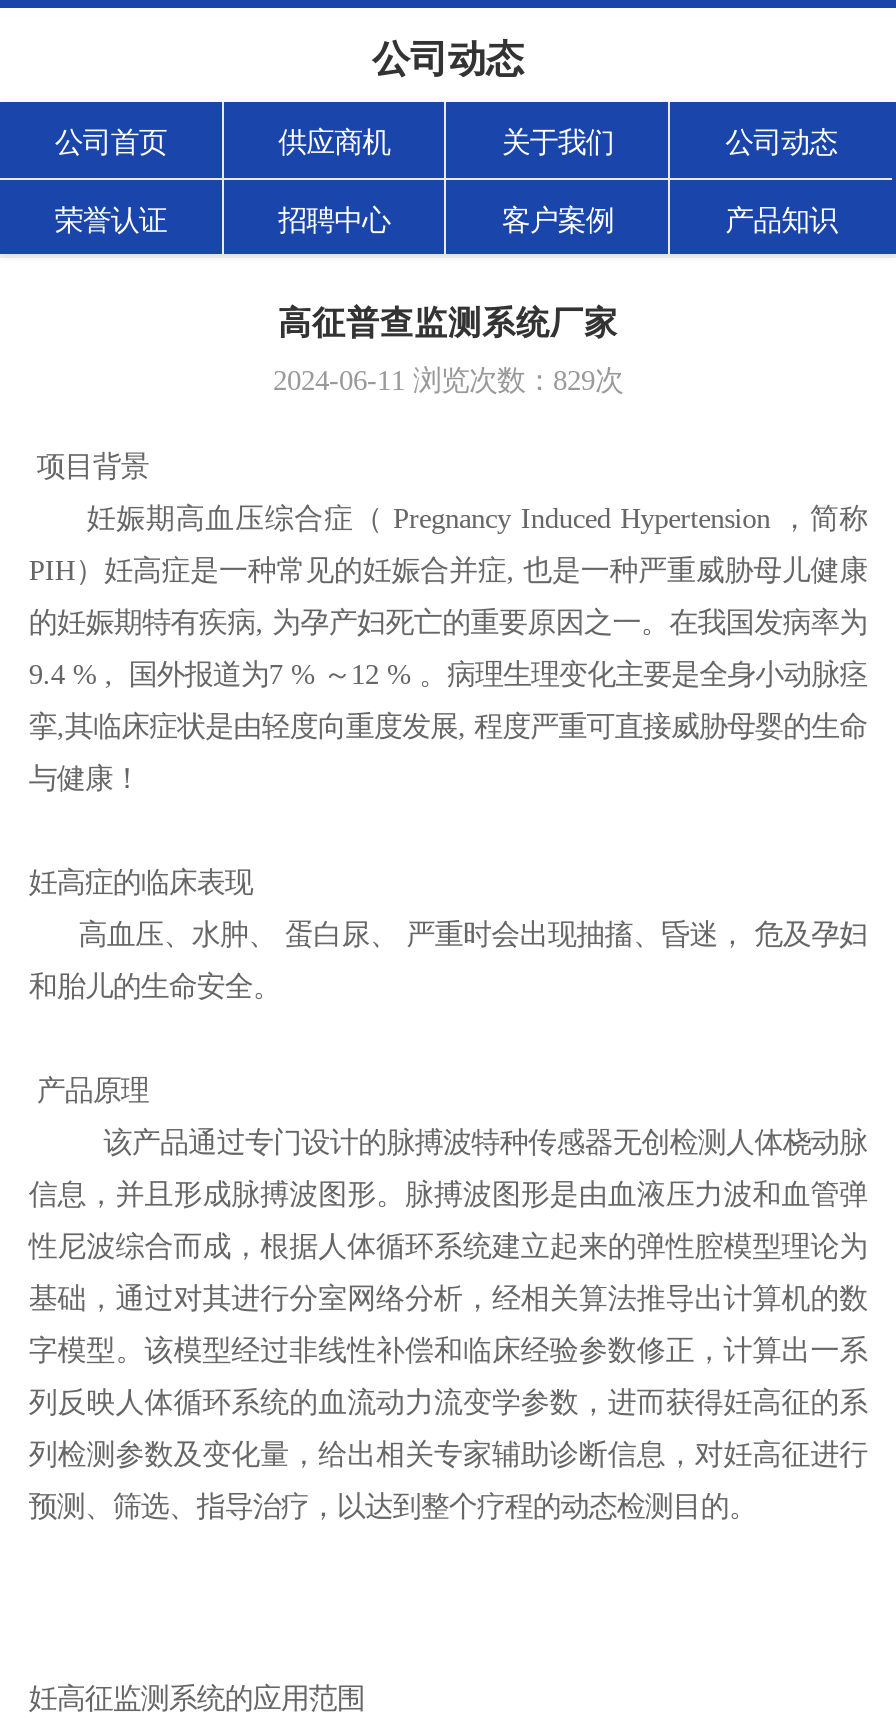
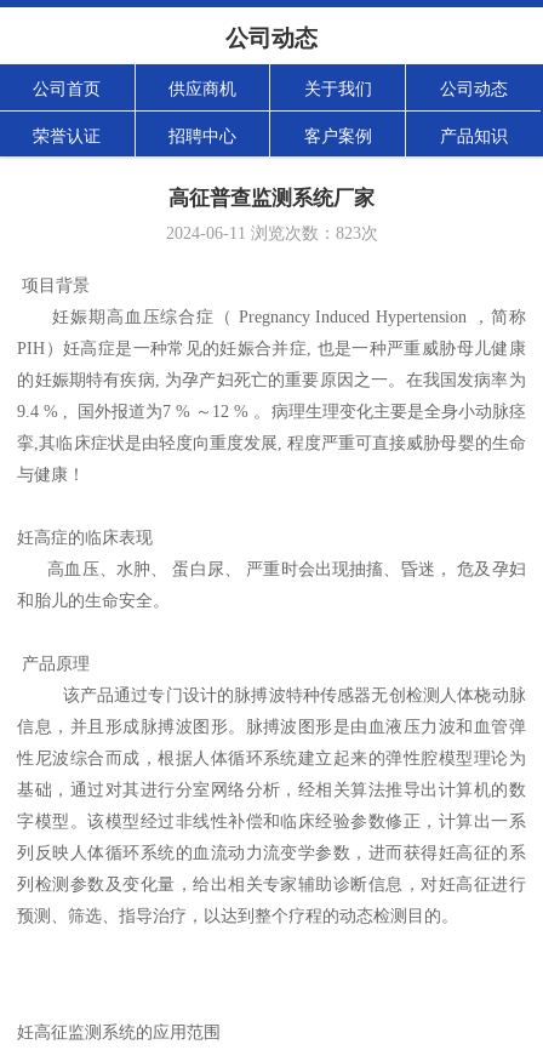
[273,365,623,397] 2024-06-11浏览次数：829次 -> [165,224,378,243] 2024-06-11浏览次数：823次

